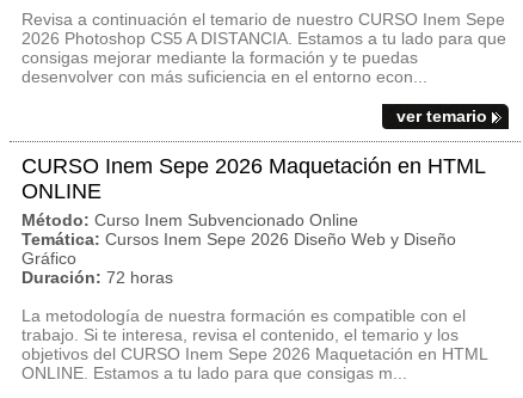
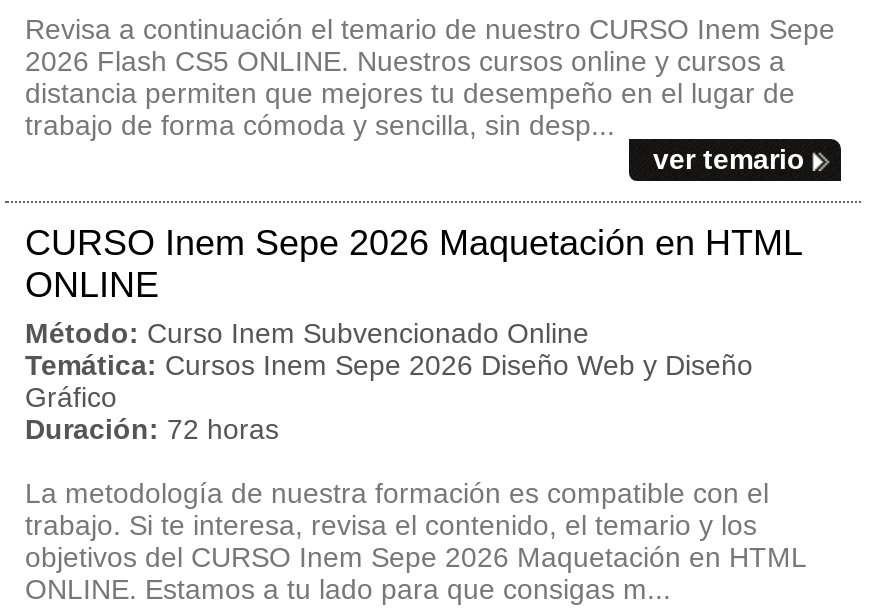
[21,29,506,86] 2026 Photoshop CS5 A DISTANCIA. Estamos a tu lado para que | consigas mejorar mediante la formación y te puedas | desenvolver con más suficiencia en el entorno econ... -> [25,45,795,141] 2026 Flash CS5 ONLINE. Nuestros cursos online y cursos a | distancia permiten que mejores tu desempeño en el lugar de | trabajo de forma cómoda y sencilla, sin desp...

